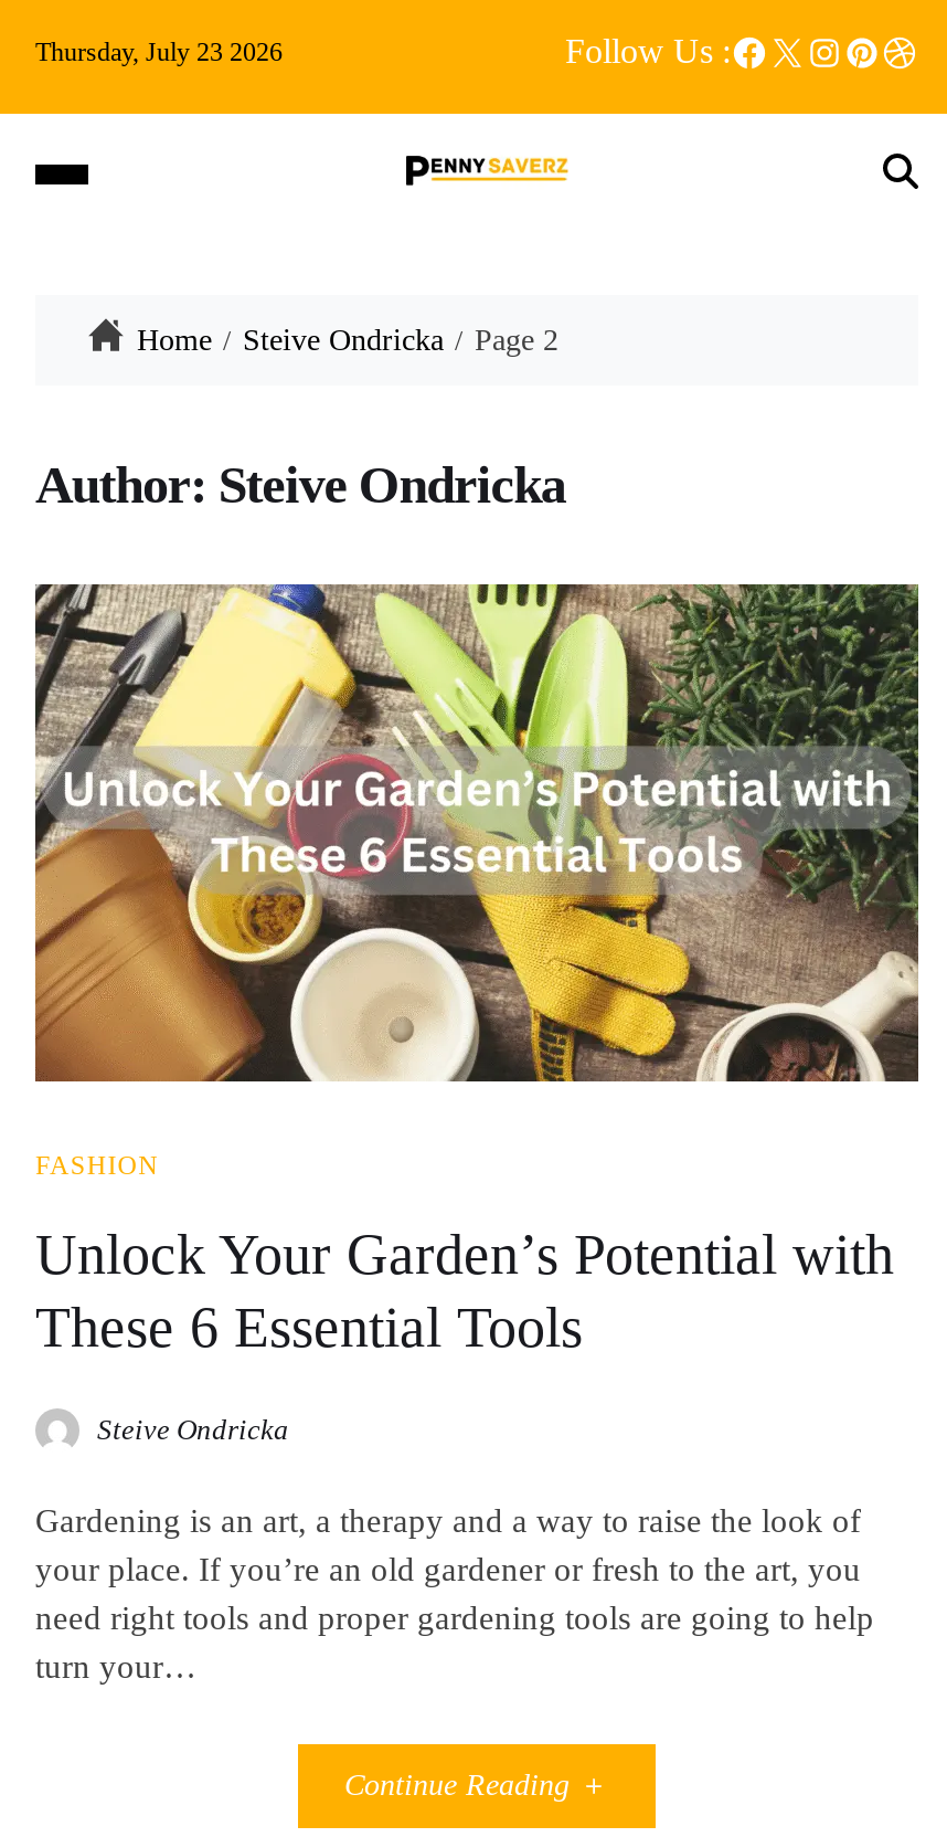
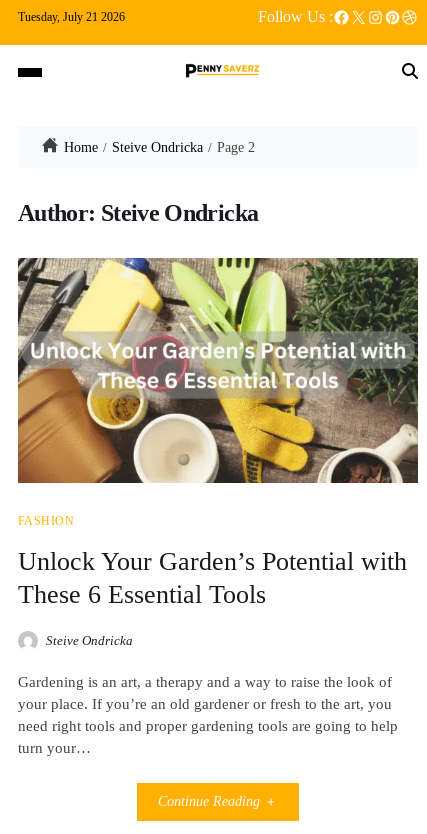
[35,36,283,67] Thursday, July 23 2026 -> [18,10,125,24] Tuesday, July 21 2026

